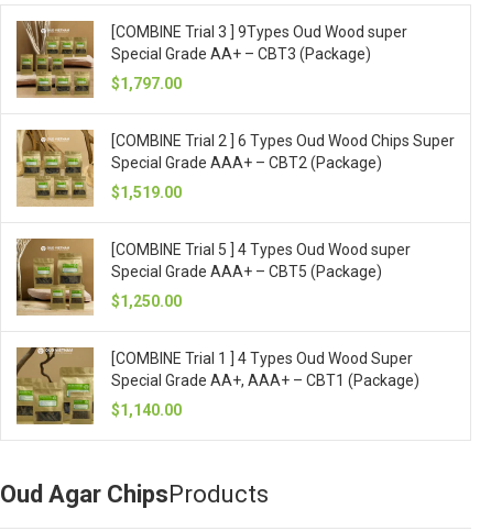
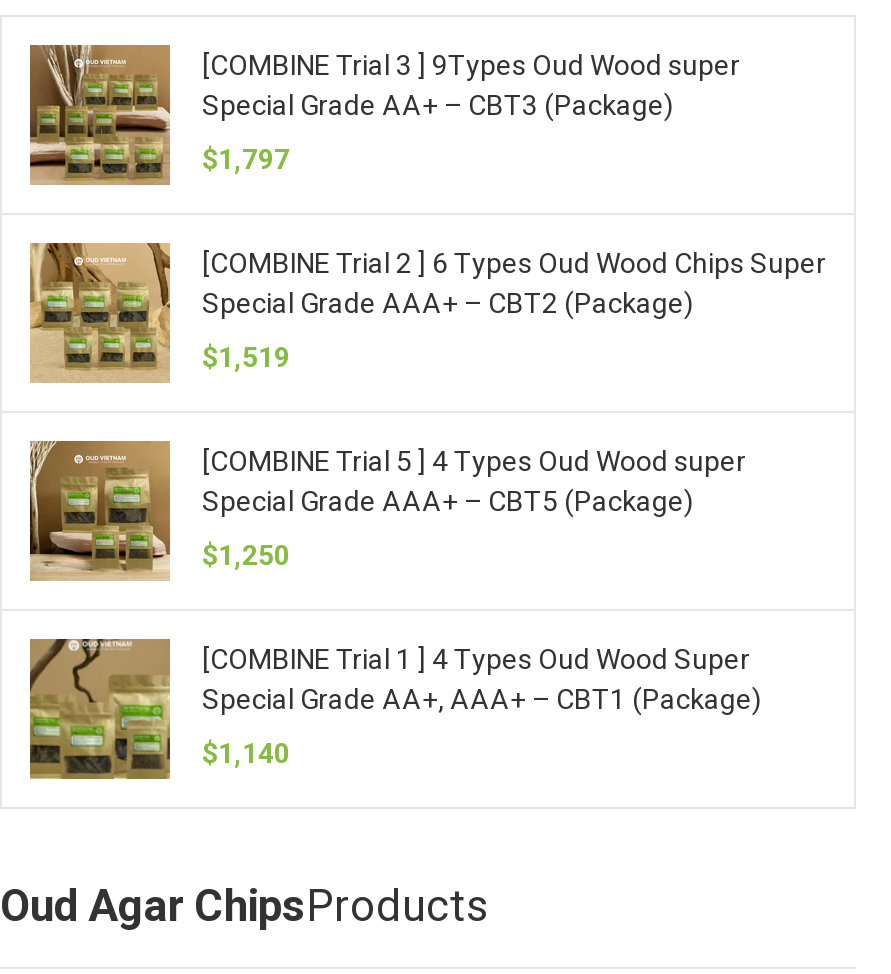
[111,75,182,92] $1,797.00 -> [202,143,290,175] $1,797
[111,184,182,201] $1,519.00 -> [202,341,290,373] $1,519
[111,292,182,310] $1,250.00 -> [202,539,290,571] $1,250
[111,401,182,419] $1,140.00 -> [202,737,290,769] $1,140

